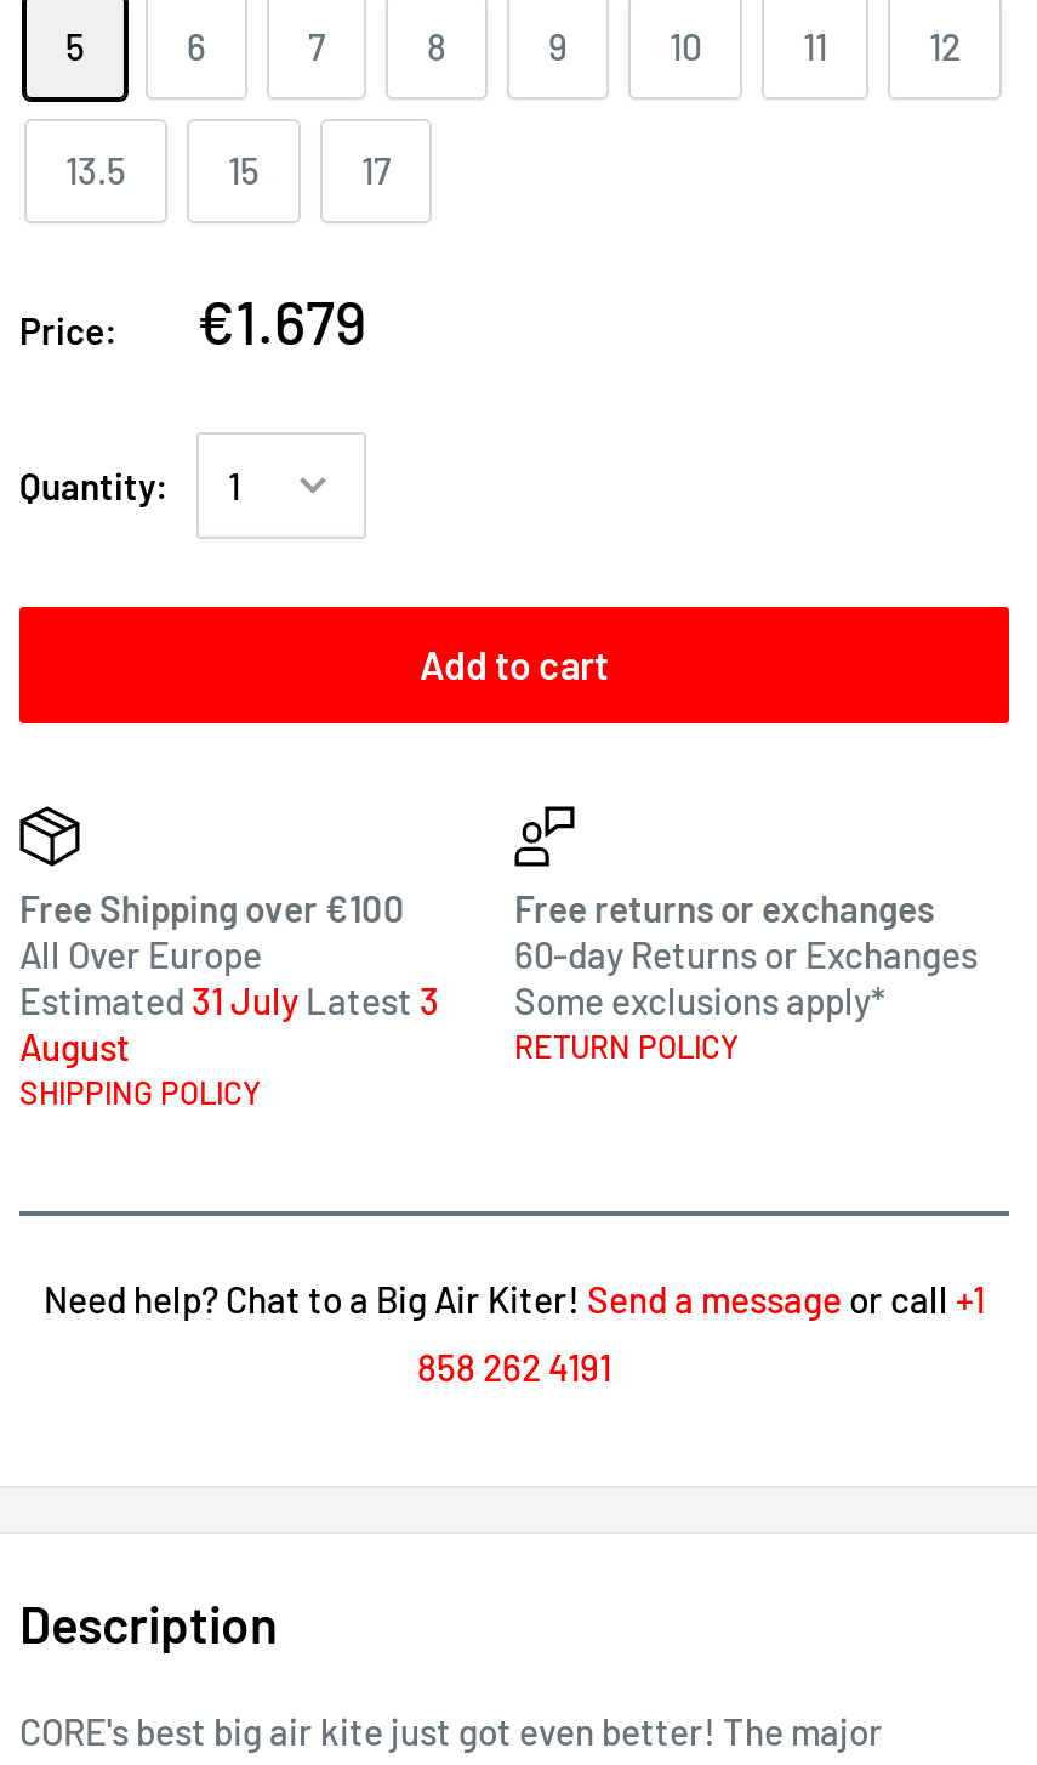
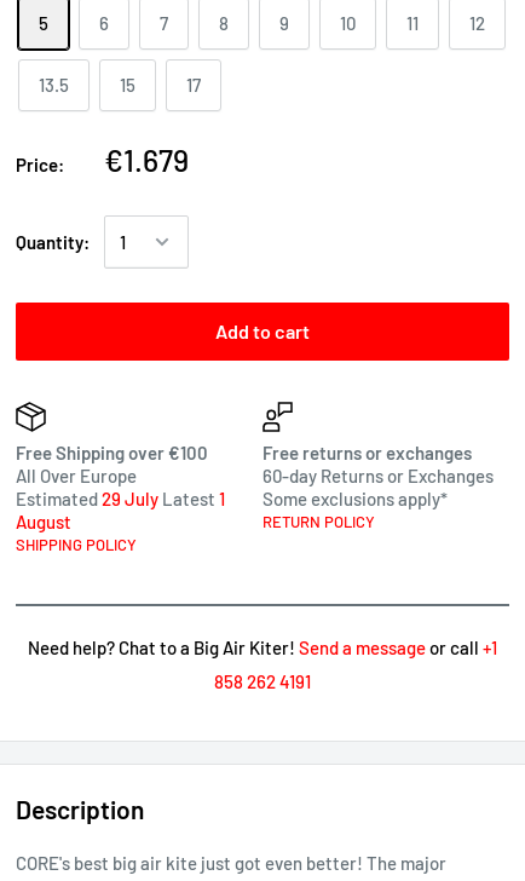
[19,978,439,1022] Estimated 31 July Latest 3 -> [16,488,225,509] Estimated 29 July Latest 1

